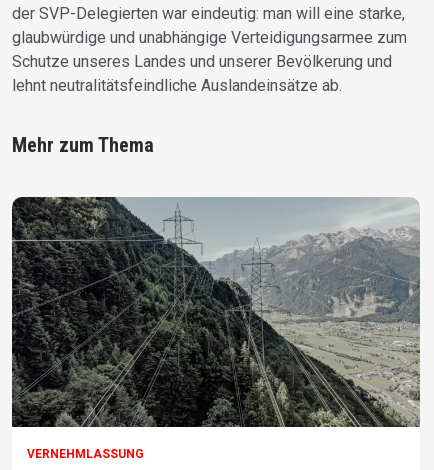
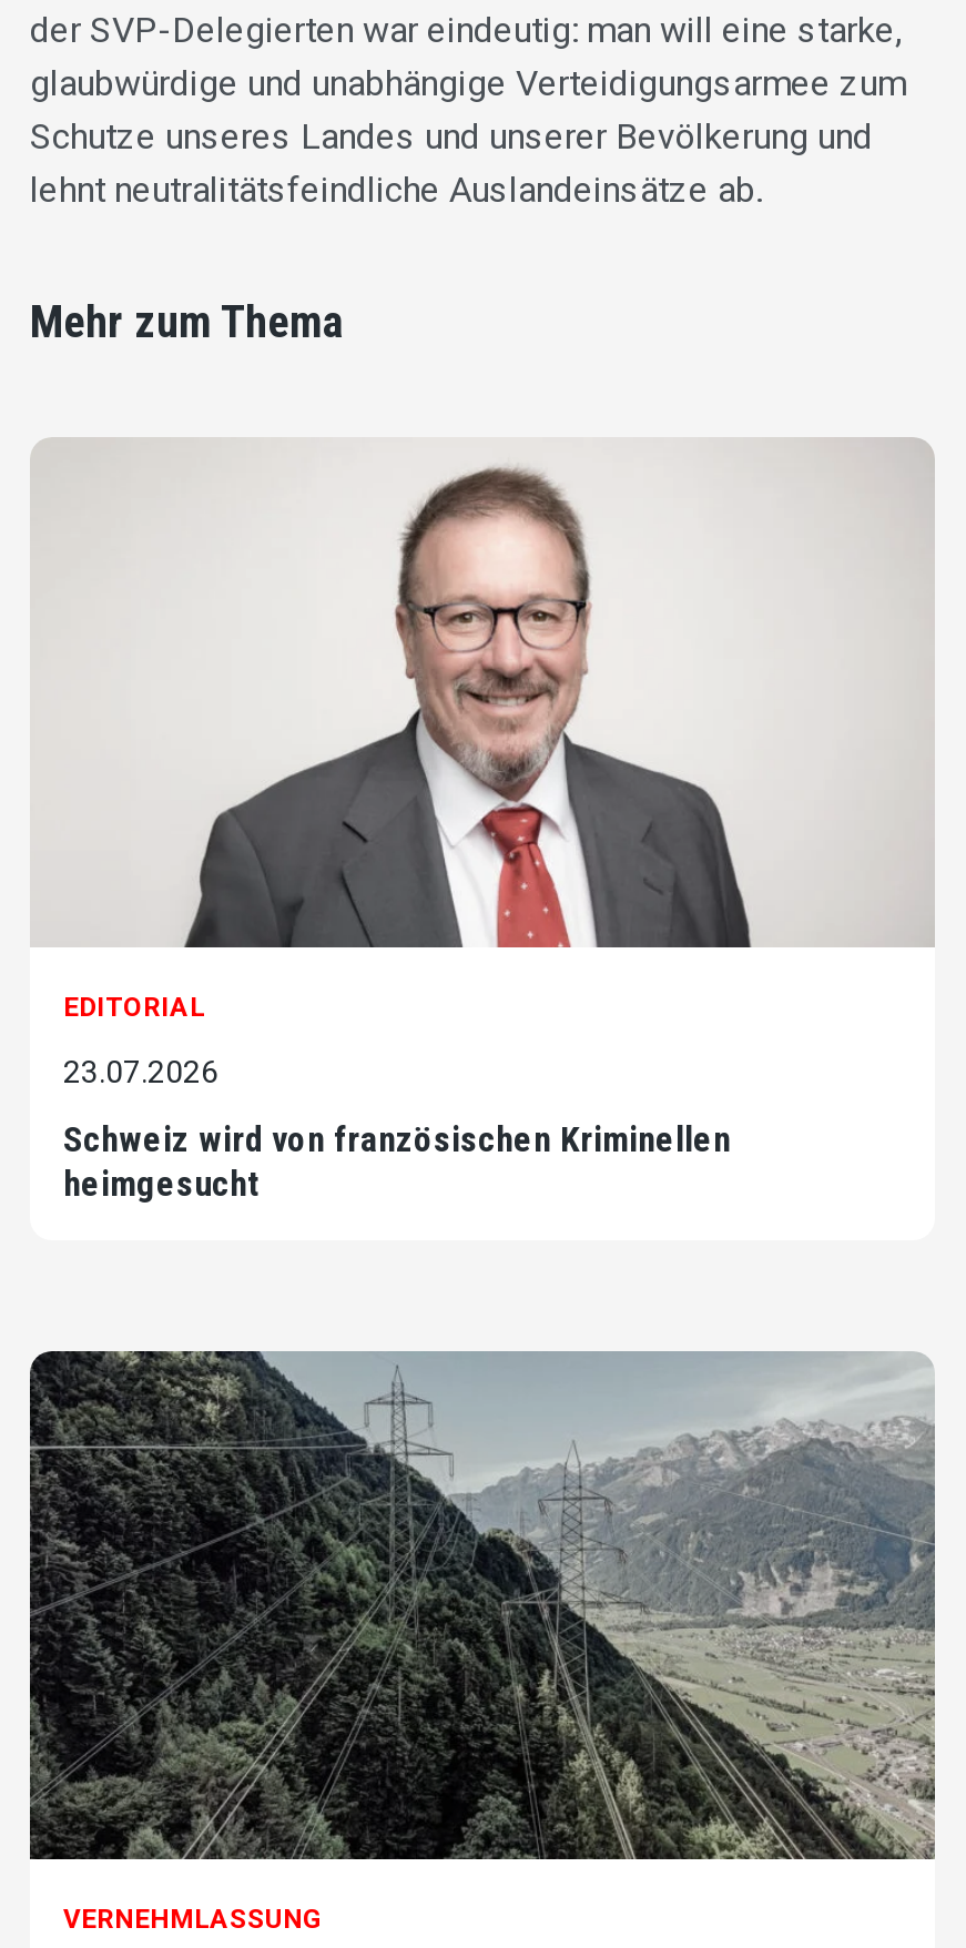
none -> [32,439,933,1204] [image] | EDITORIAL | 23.07.2026 | Schweiz wird von französischen Kriminellen | heimgesucht

